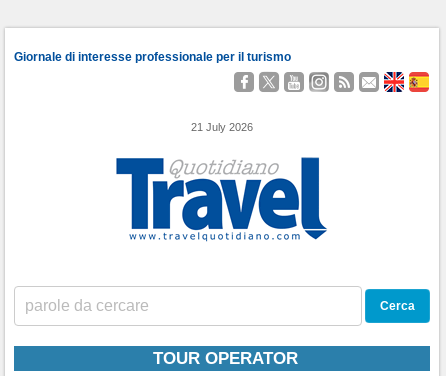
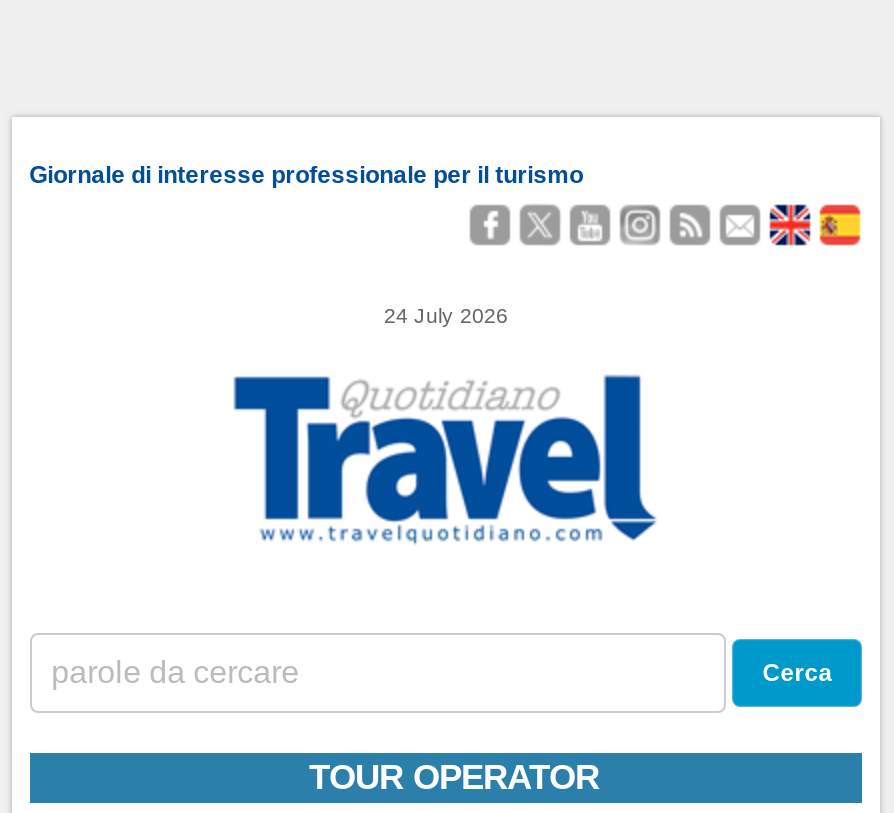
[191,121,253,133] 21 July 2026 -> [384,303,508,327] 24 July 2026

